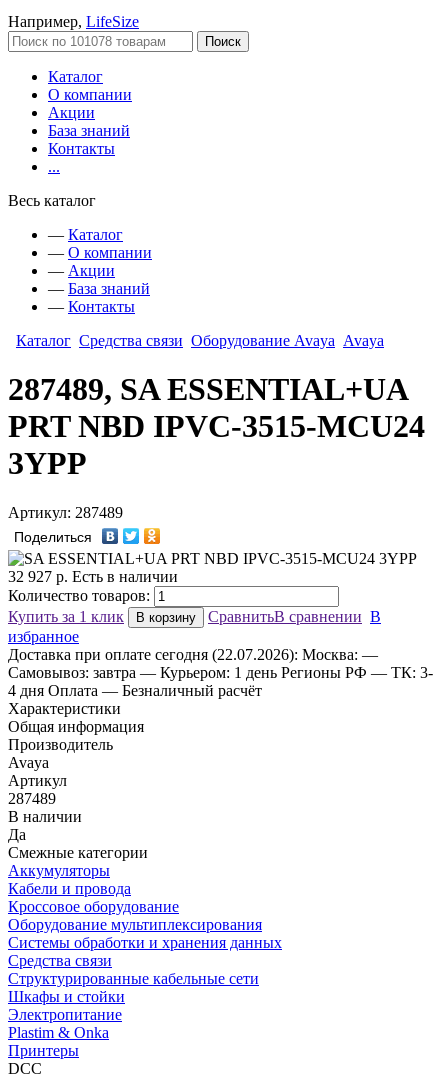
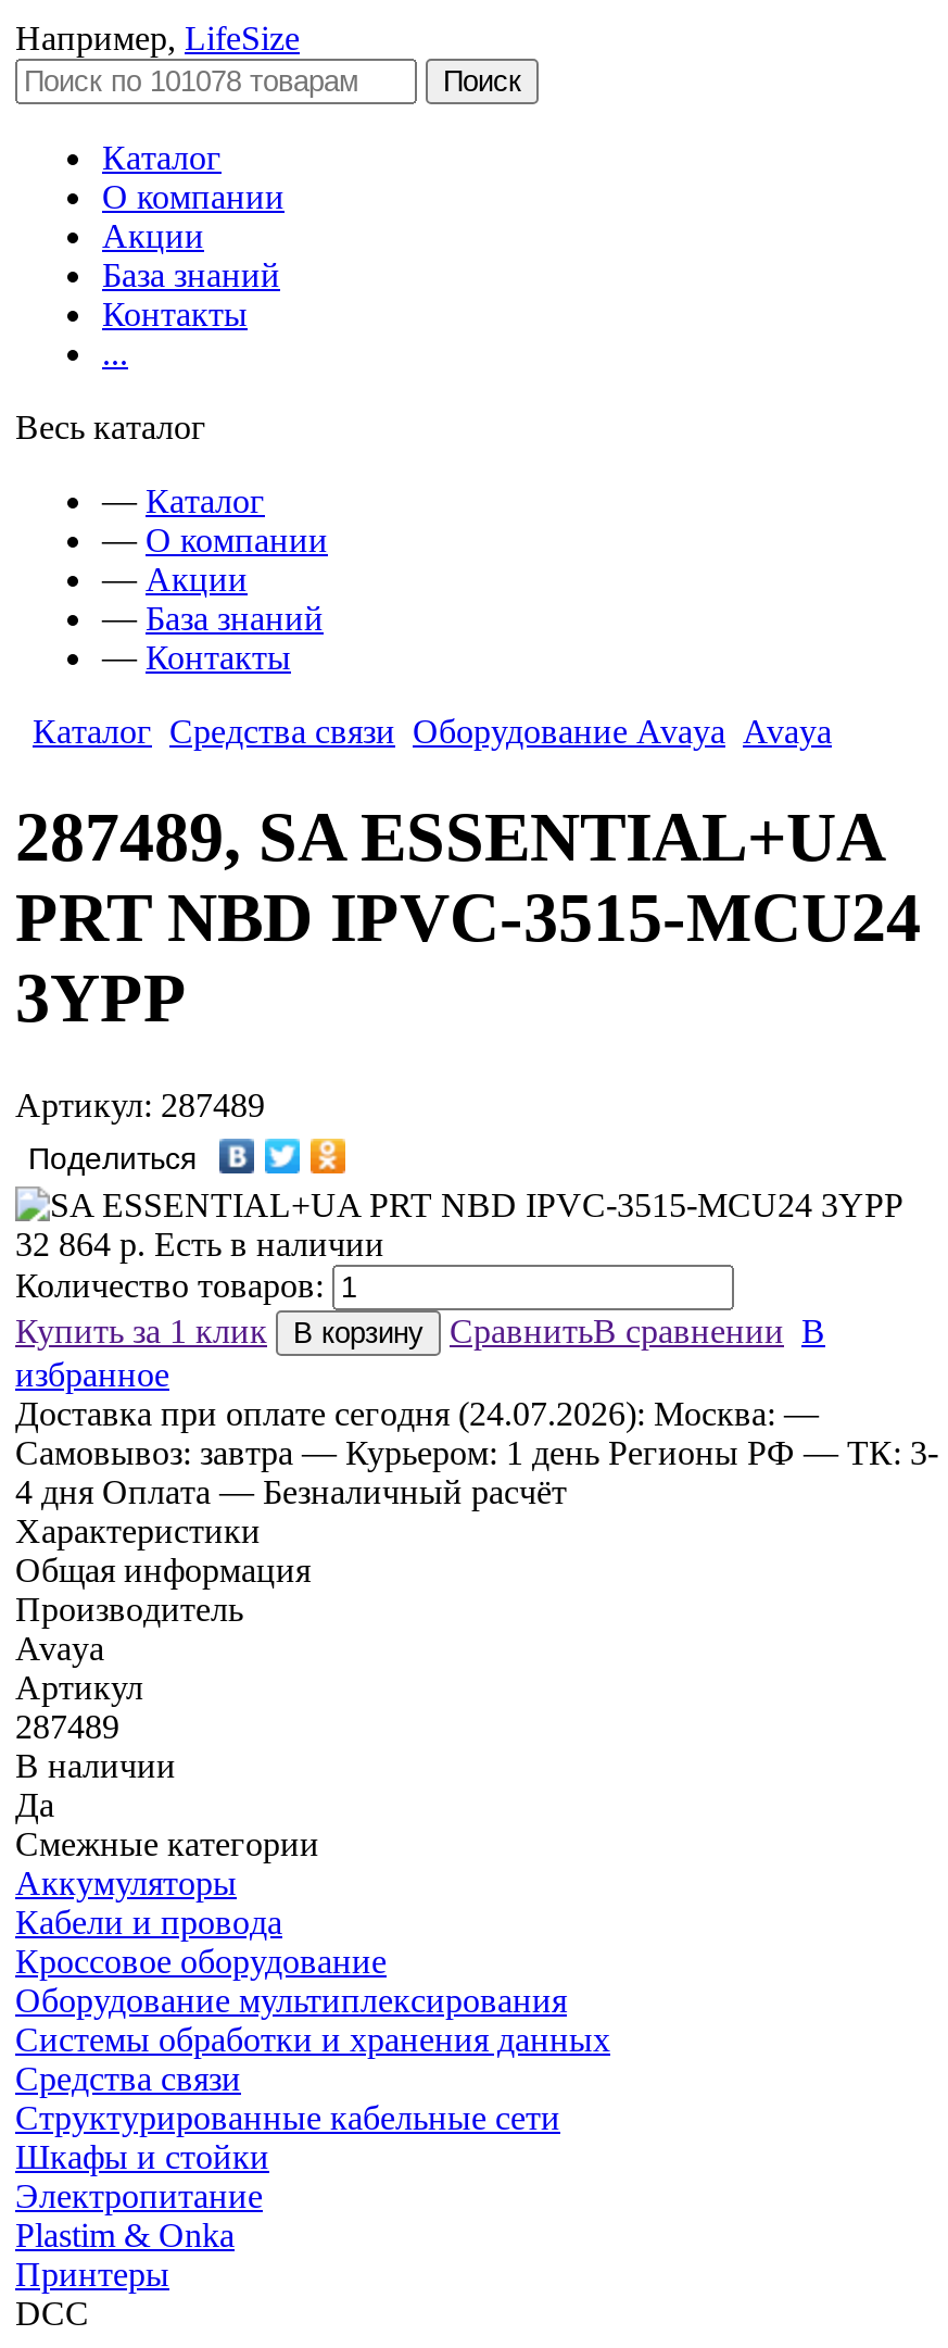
[8,568,178,585] 32 927 р. Есть в наличии -> [15,1225,384,1262] 32 864 р. Есть в наличии
[8,646,378,663] Доставка при оплате сегодня (22.07.2026): Москва: — -> [15,1395,819,1432] Доставка при оплате сегодня (24.07.2026): Москва: —

